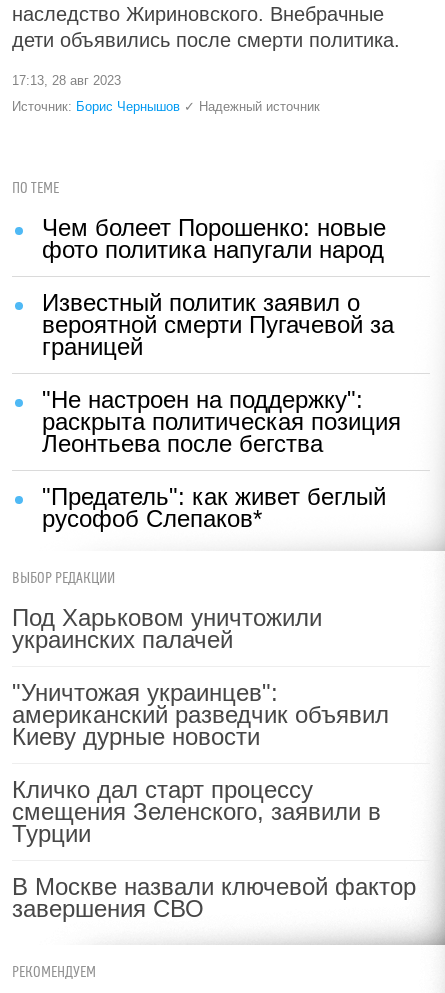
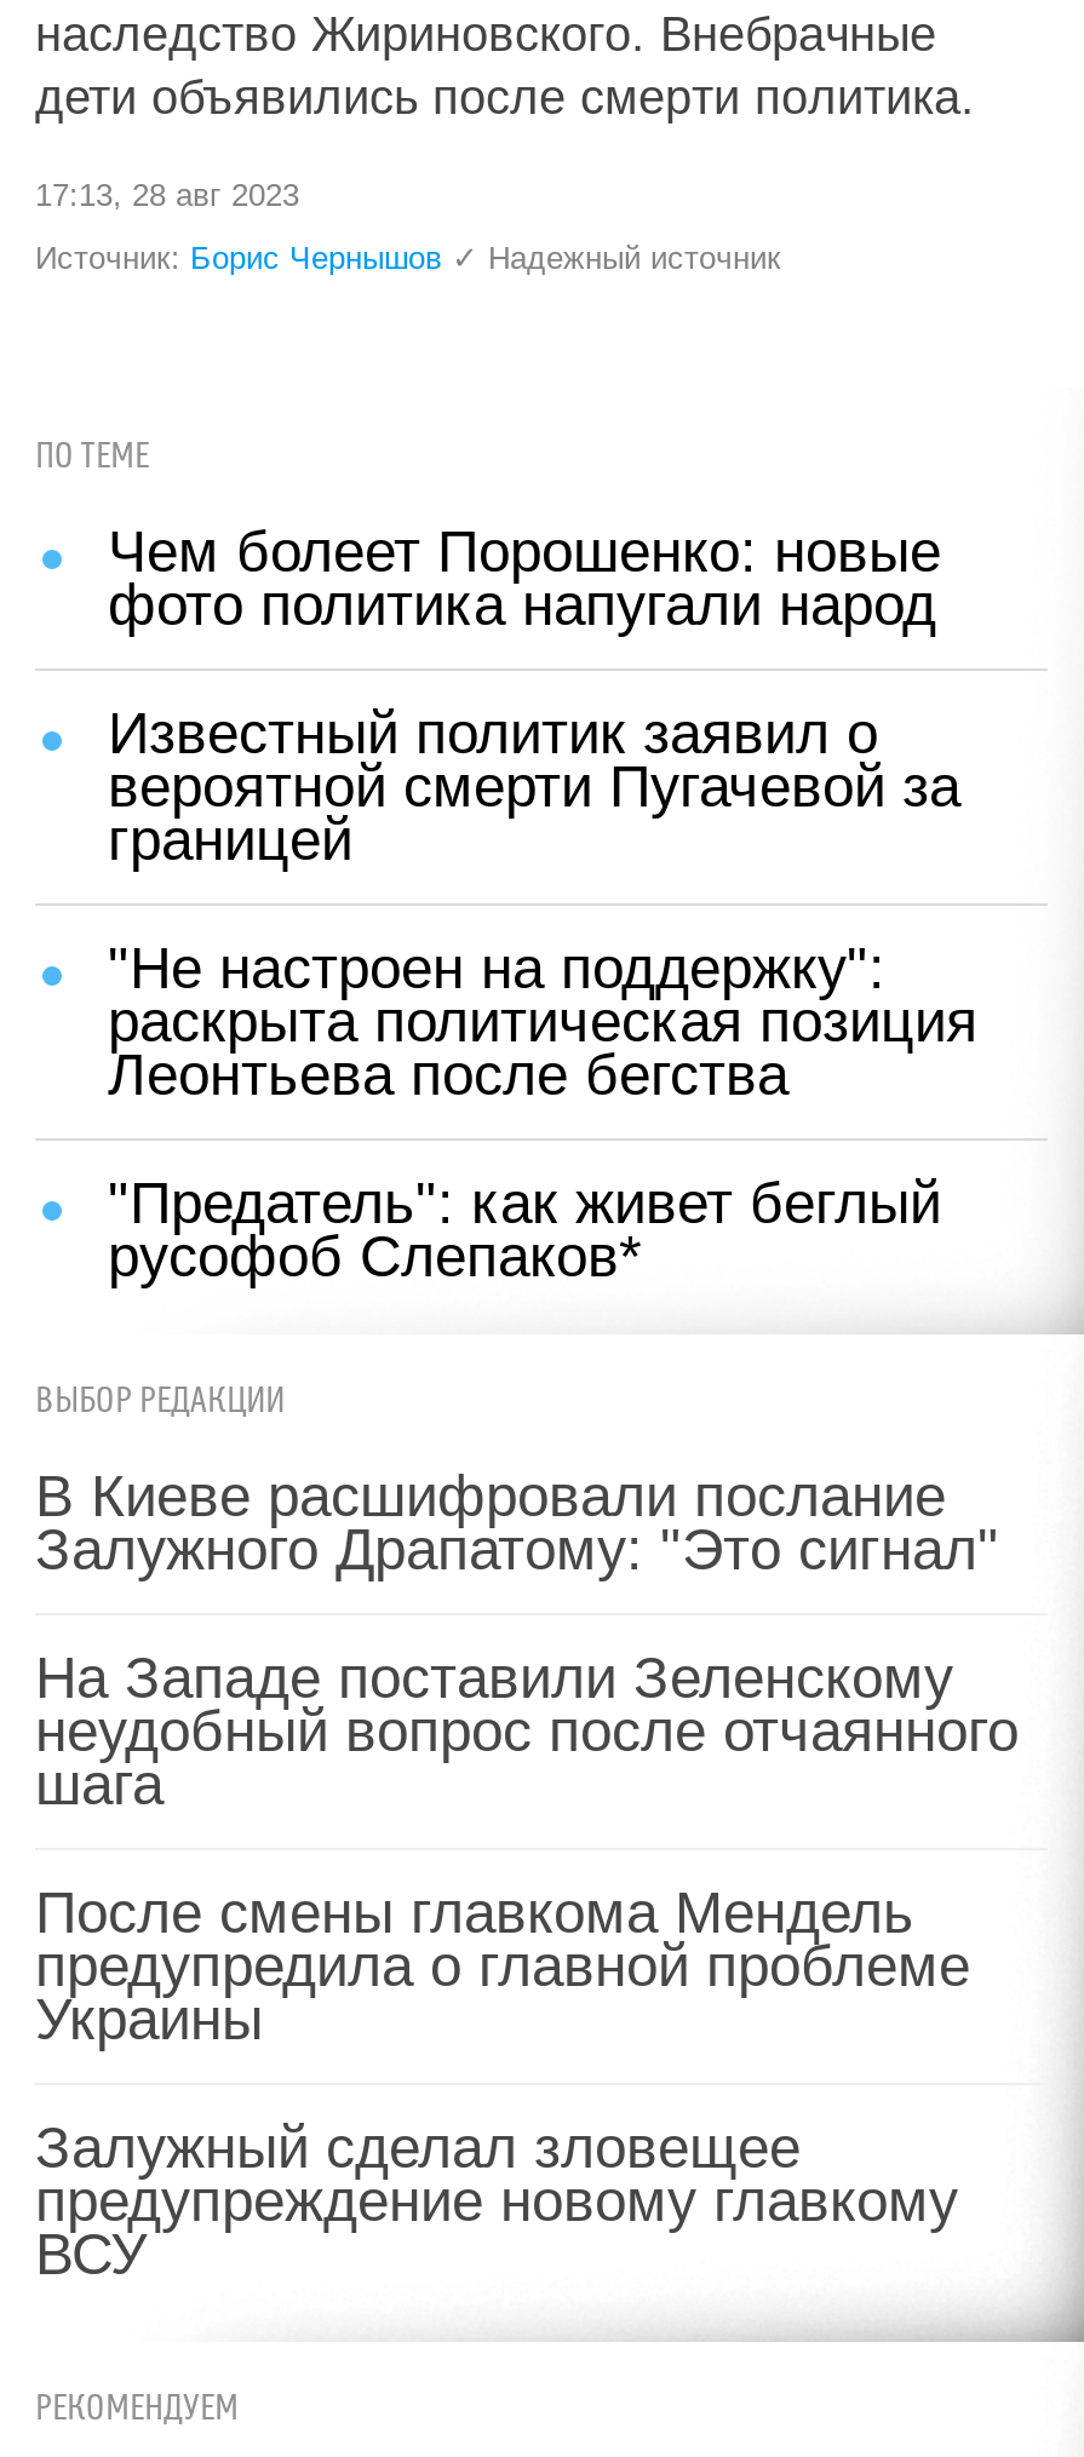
[12,604,322,653] Под Харьковом уничтожили | украинских палачей -> [35,1463,999,1581] В Киеве расшифровали послание | Залужного Драпатому: "Это сигнал"
[12,679,389,750] "Уничтожая украинцев": | американский разведчик объявил | Киеву дурные новости -> [35,1644,1019,1816] На Западе поставили Зеленскому | неудобный вопрос после отчаянного | шага
[12,776,381,847] Кличко дал старт процессу | смещения Зеленского, заявили в | Турции -> [35,1879,970,2051] После смены главкома Мендель | предупредила о главной проблеме | Украины
[12,873,416,922] В Москве назвали ключевой фактор | завершения СВО -> [35,2114,958,2286] Залужный сделал зловещее | предупреждение новому главкому | ВСУ

